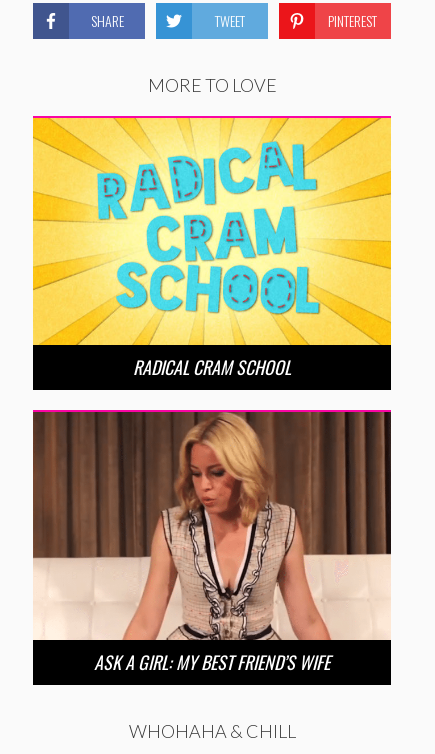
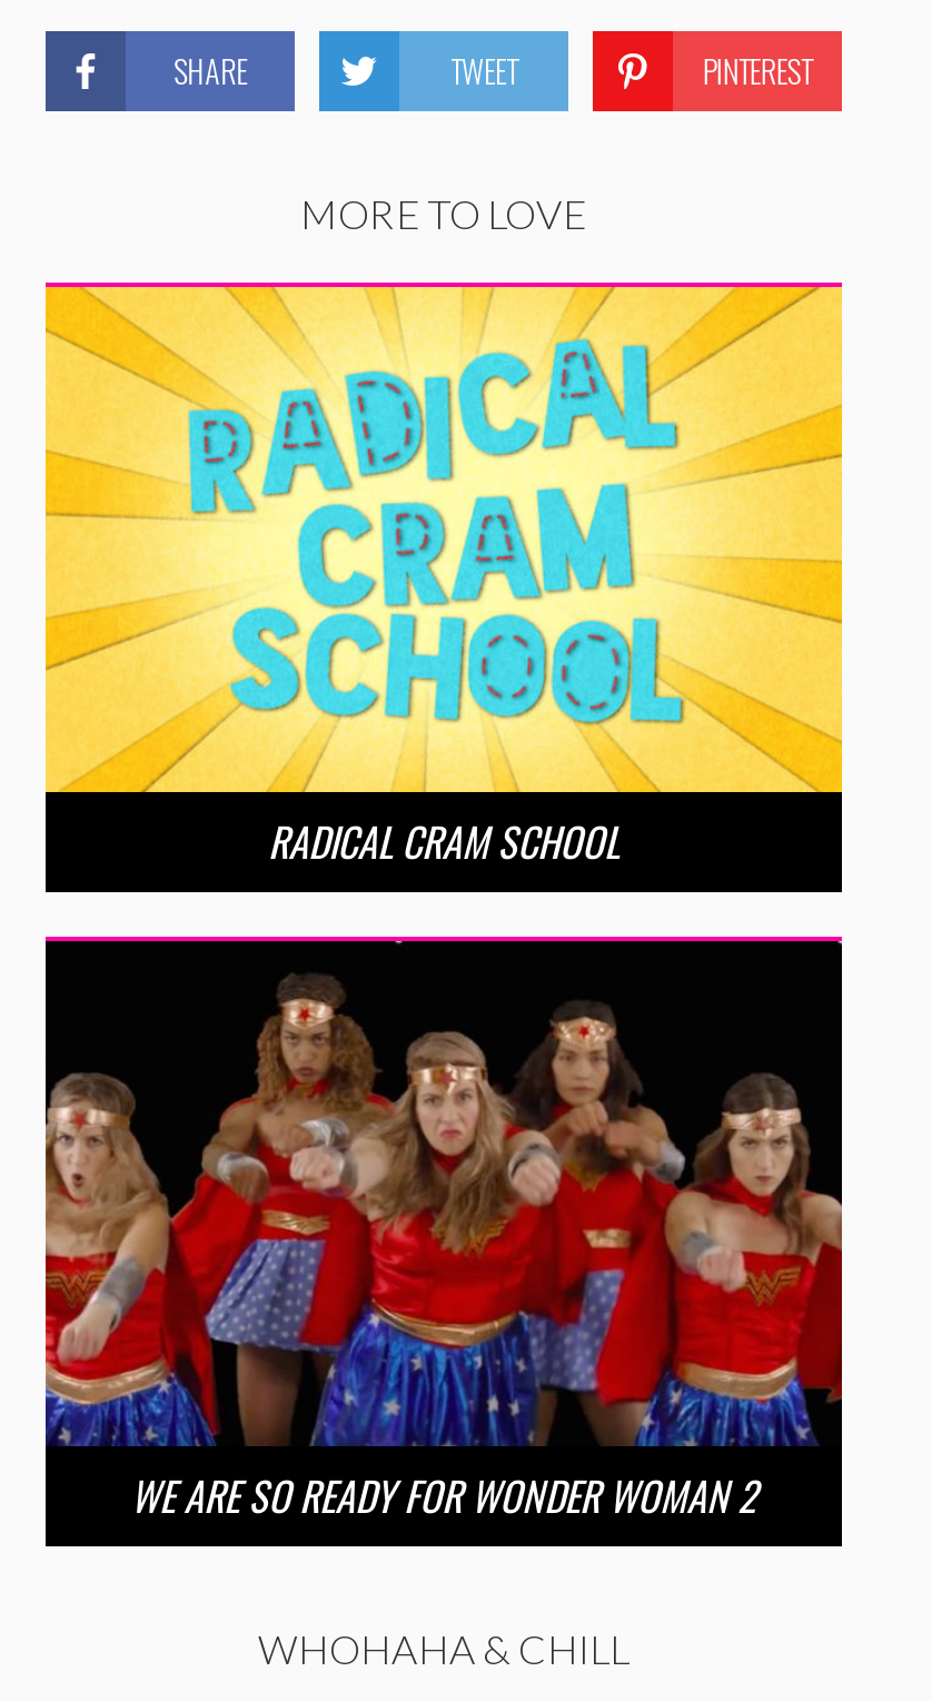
[32,410,392,675] [image] | ASK A GIRL: MY BEST FRIEND’S WIFE -> [43,936,844,1524] [image] | WE ARE SO READY FOR WONDER WOMAN 2

